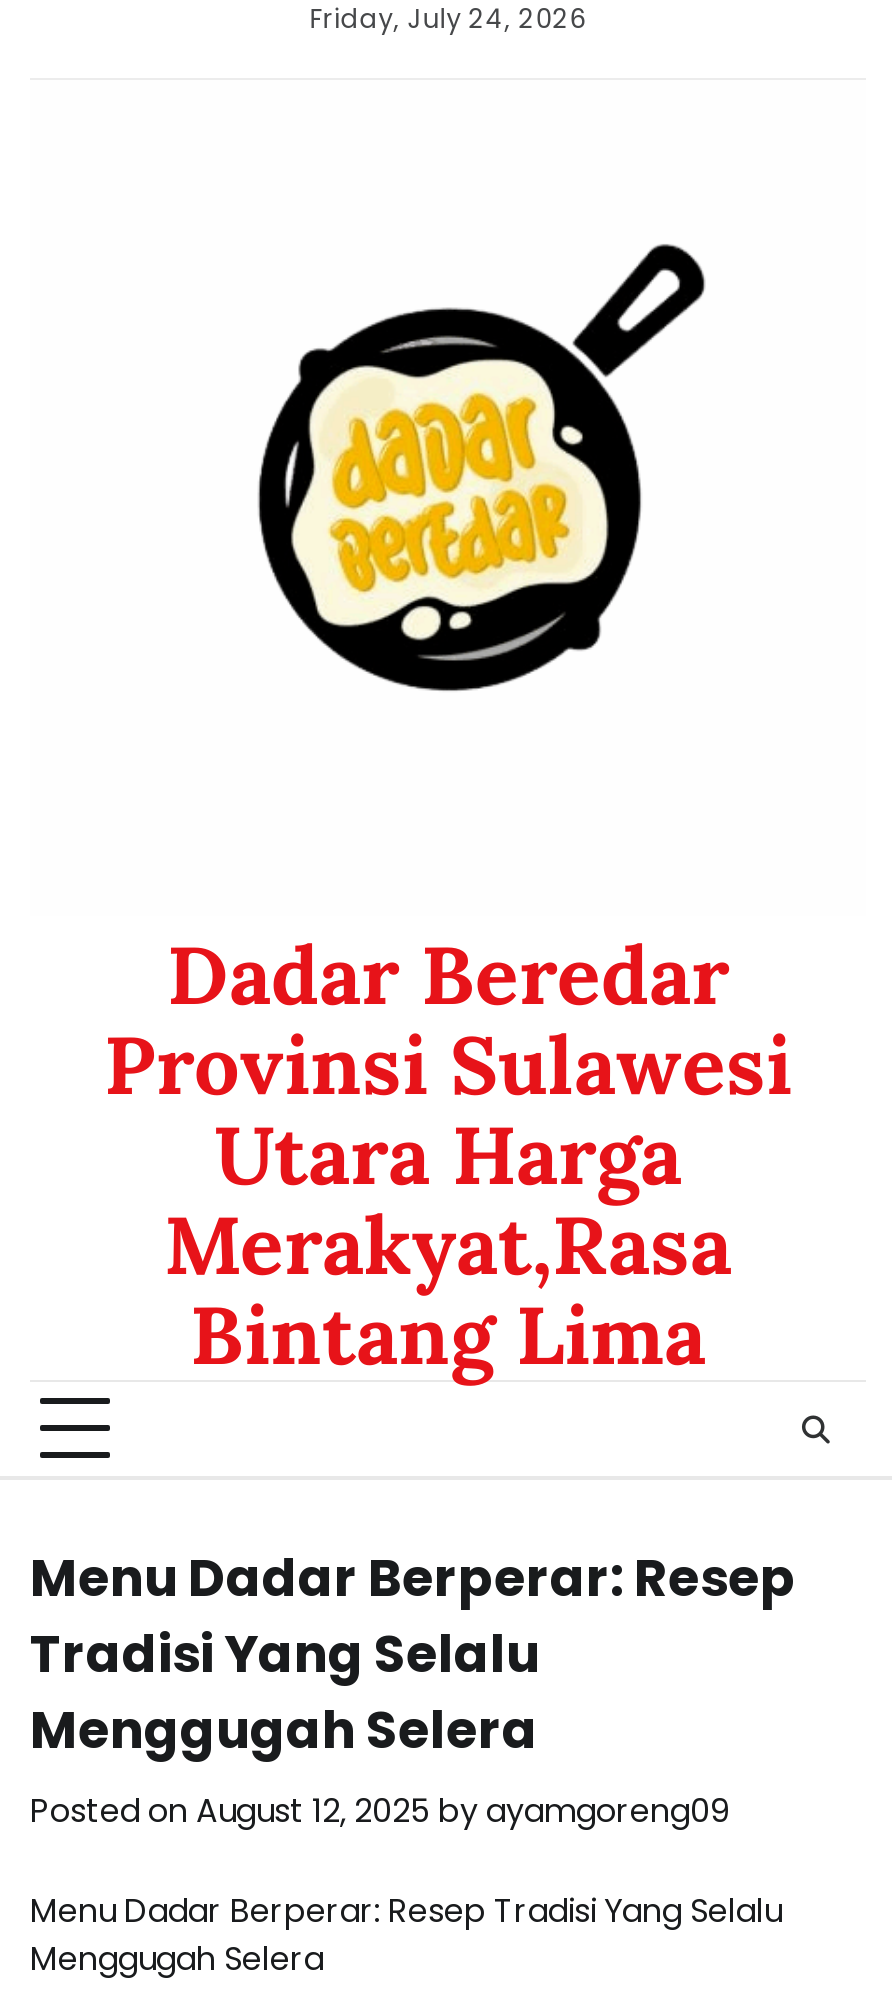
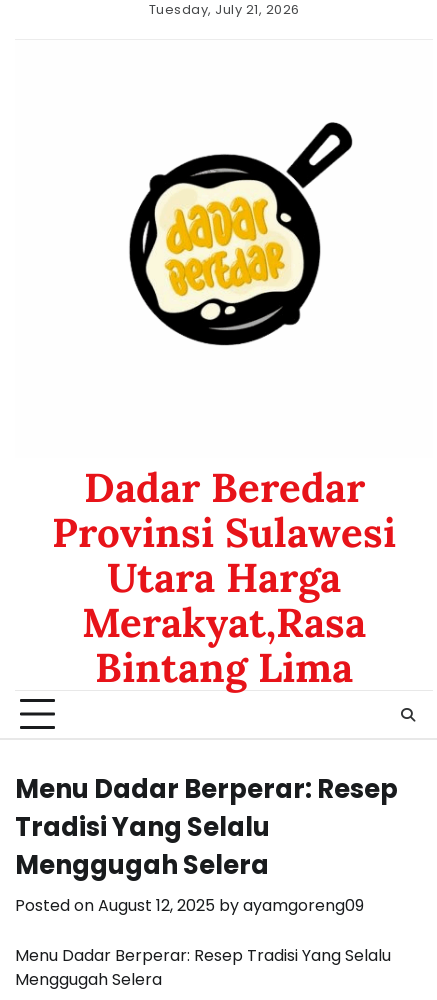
[310,0,586,38] Friday, July 24, 2026 -> [148,0,299,19] Tuesday, July 21, 2026

